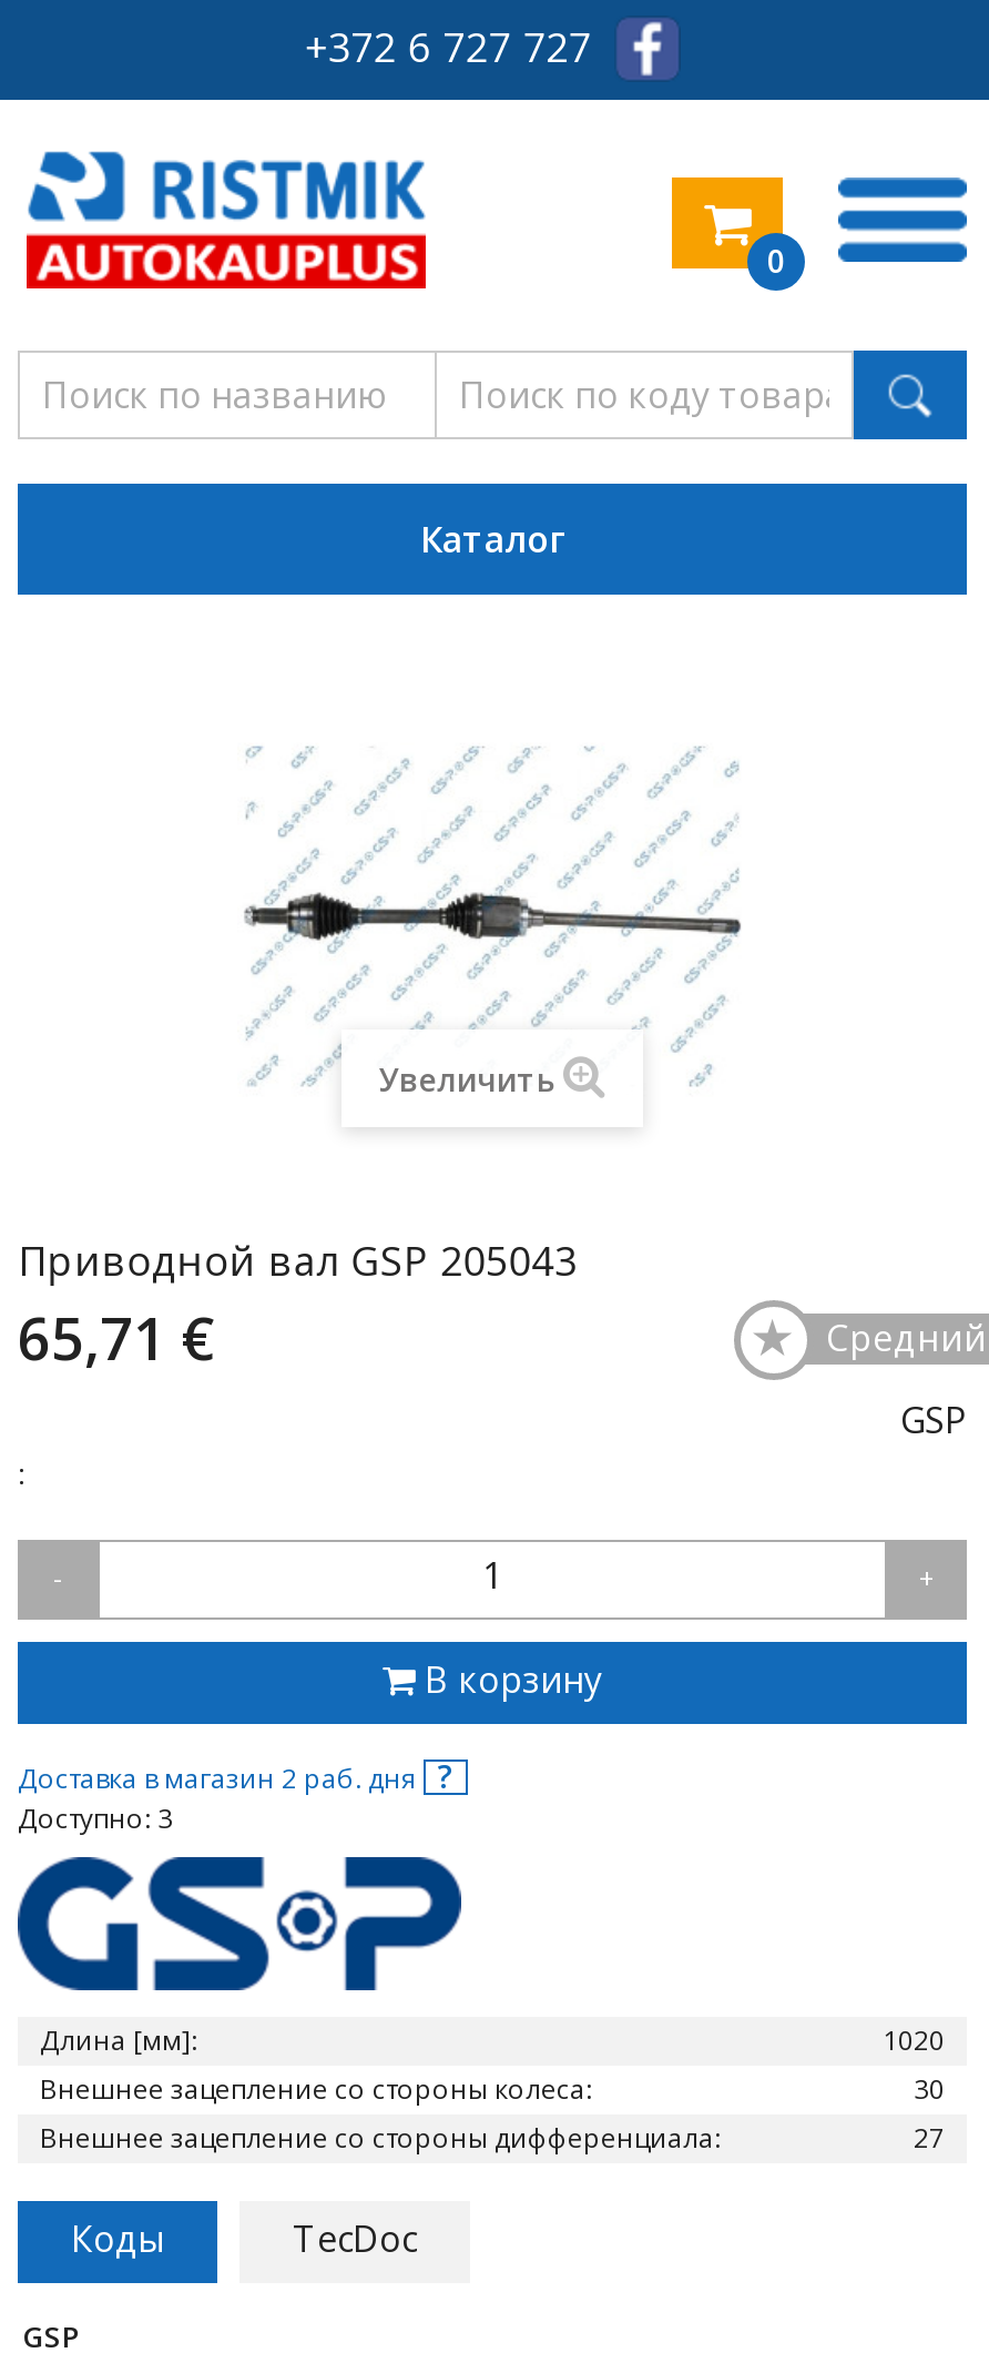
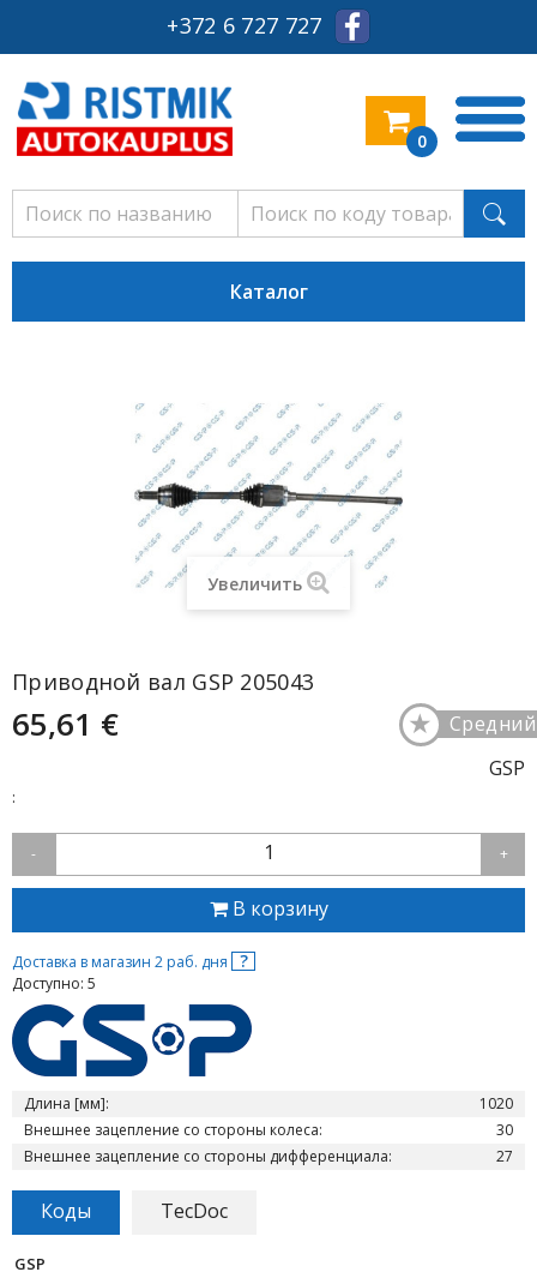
[18,1298,215,1378] 65,71 € -> [12,702,119,745] 65,61 €
[18,1799,173,1837] Доступно: 3 -> [12,973,96,994] Доступно: 5

